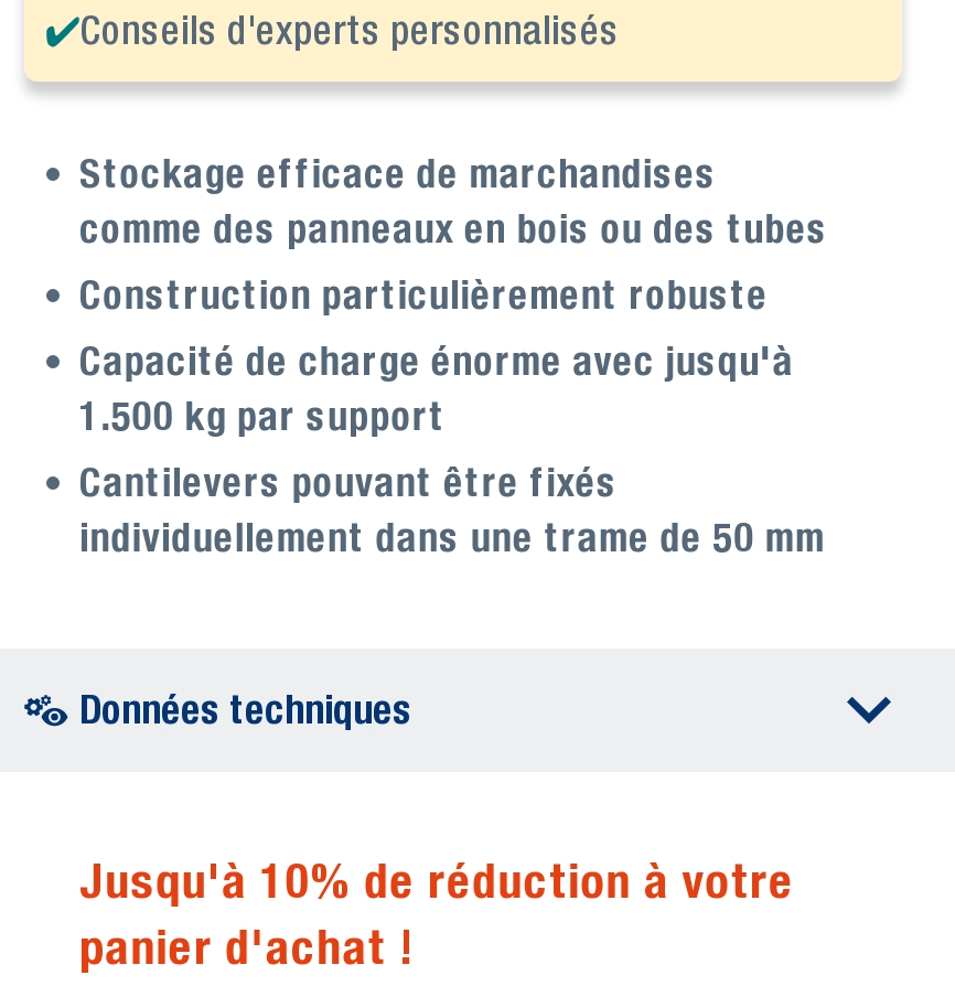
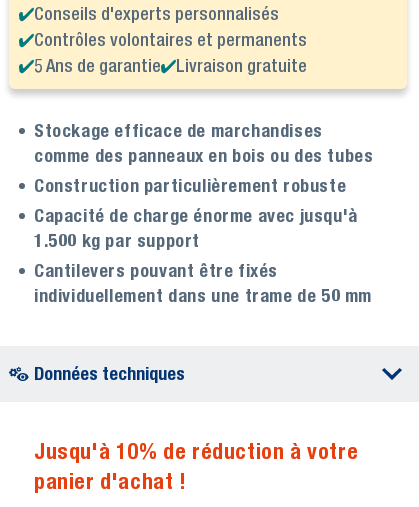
none -> [34,29,307,76] Contrôles volontaires et permanents | 5 Ans de garantie | Livraison gratuite

